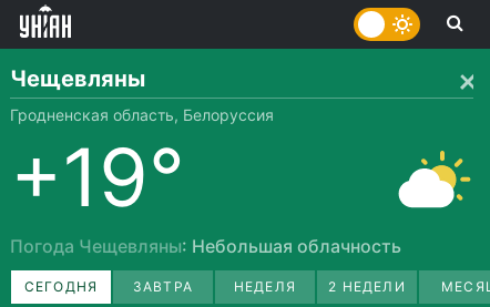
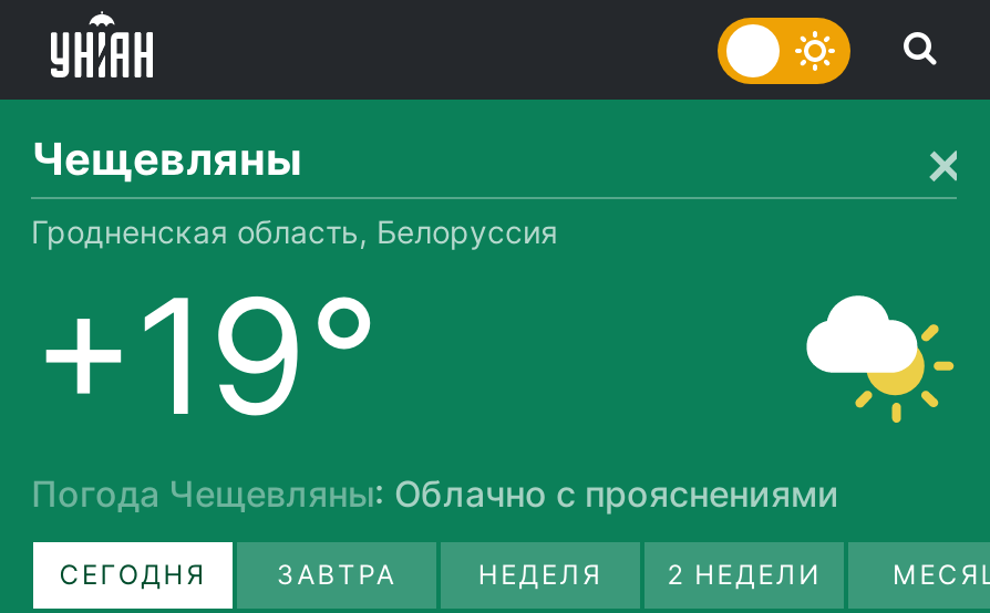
[10,146,471,257] [image] | Погода Чещевляны: Небольшая облачность -> [31,292,955,516] [image] | Погода Чещевляны: Облачно с прояснениями

